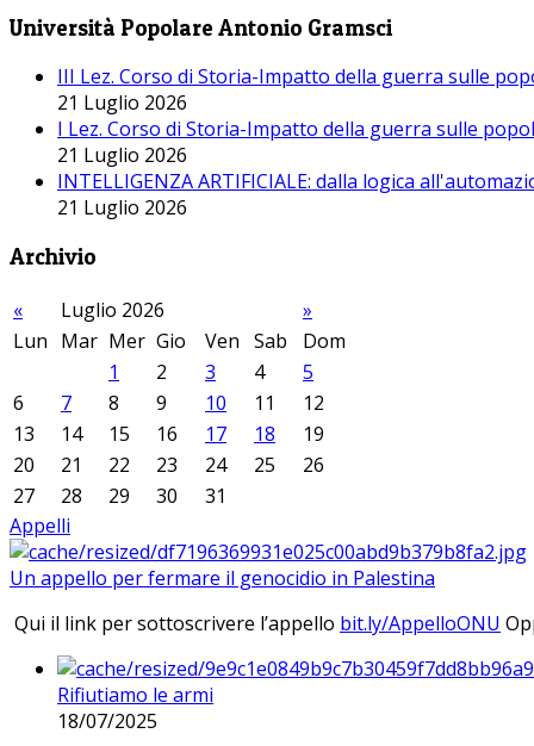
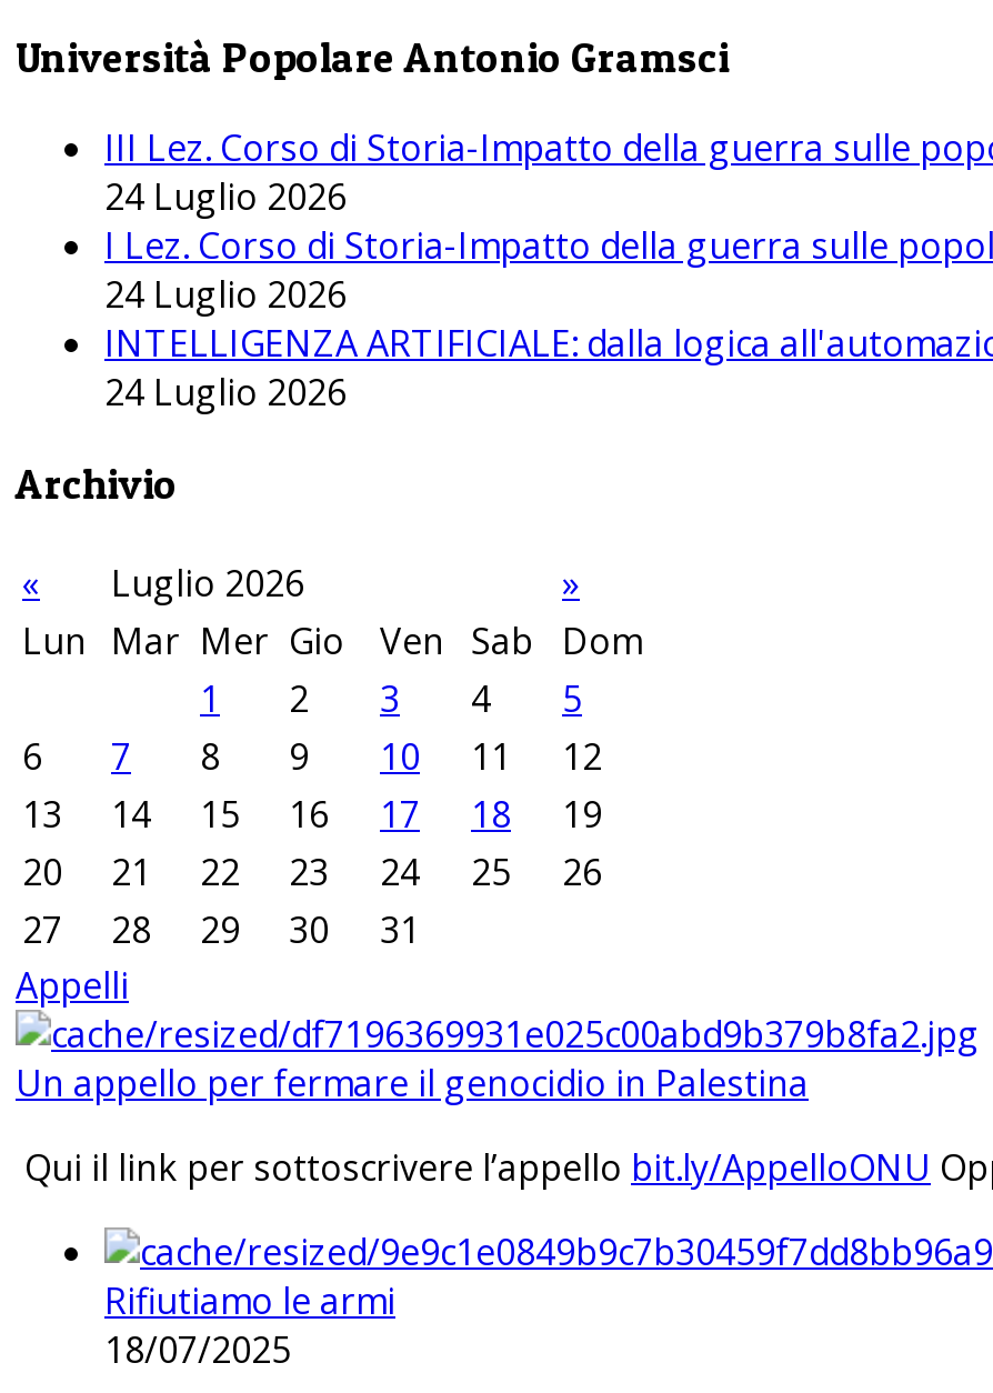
[57,90,187,116] 21 Luglio 2026 -> [104,173,347,222] 24 Luglio 2026
[57,142,187,169] 21 Luglio 2026 -> [104,271,347,320] 24 Luglio 2026
[57,195,187,221] 21 Luglio 2026 -> [104,369,347,418] 24 Luglio 2026

